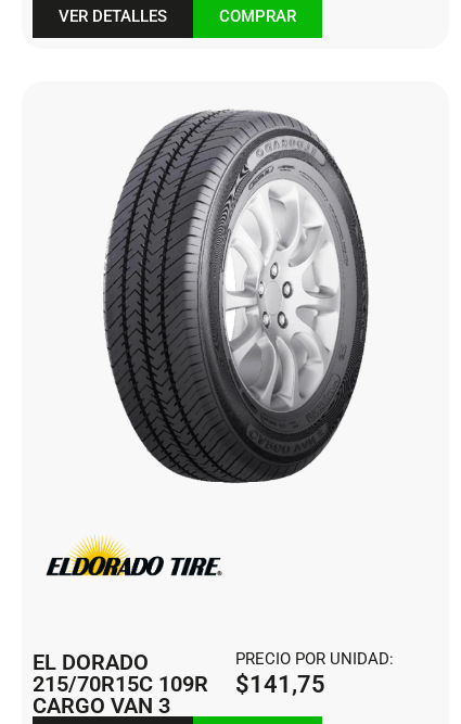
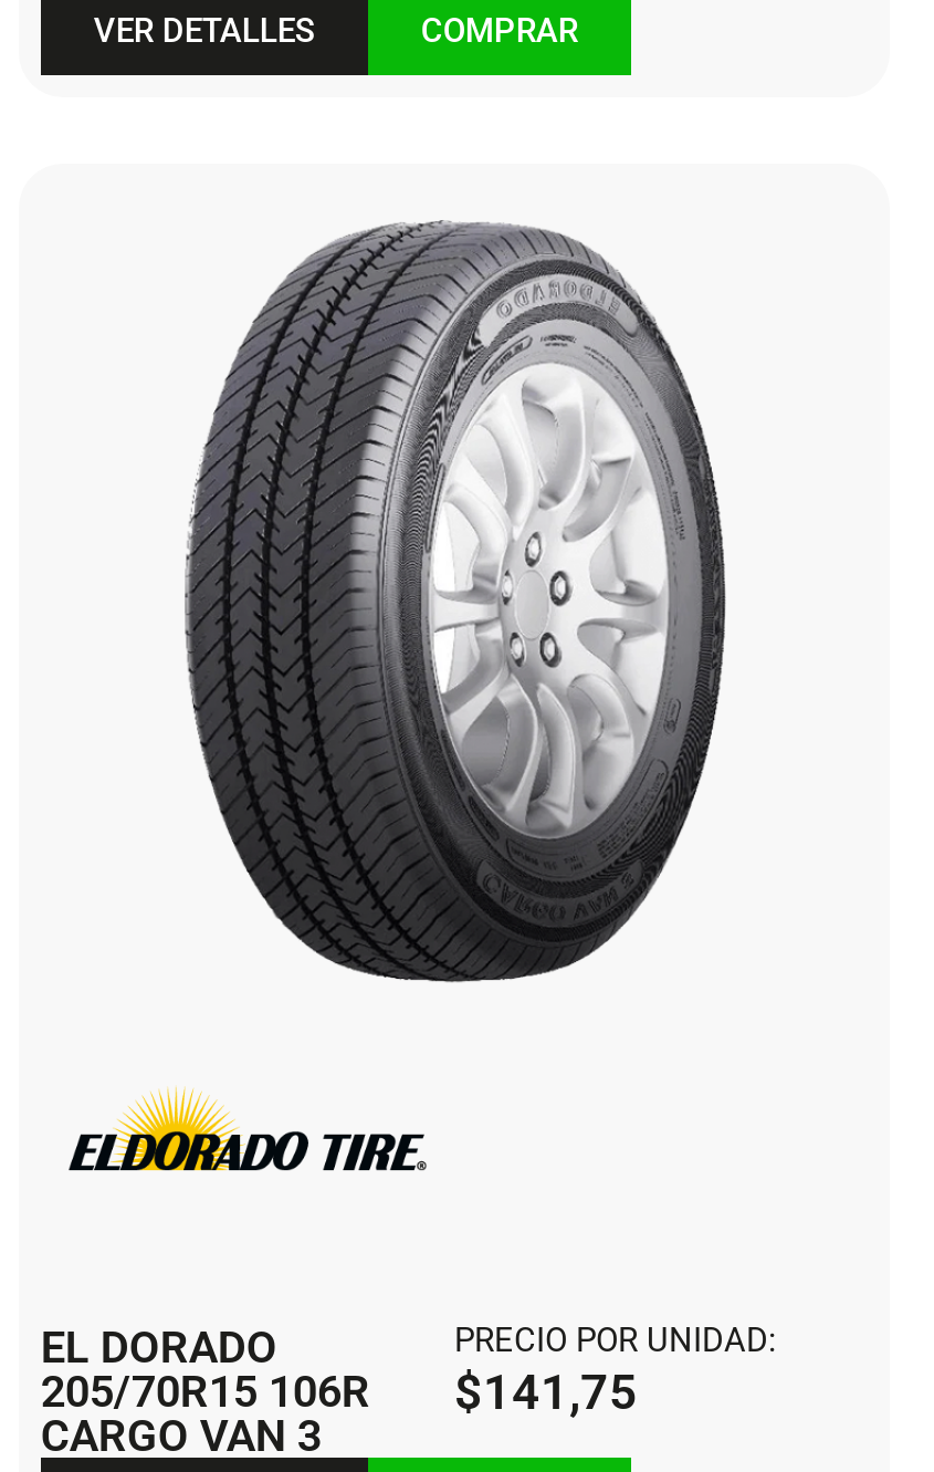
[32,671,325,698] 215/70R15C 109R $141,75 -> [41,1365,638,1420] 205/70R15 106R $141,75

